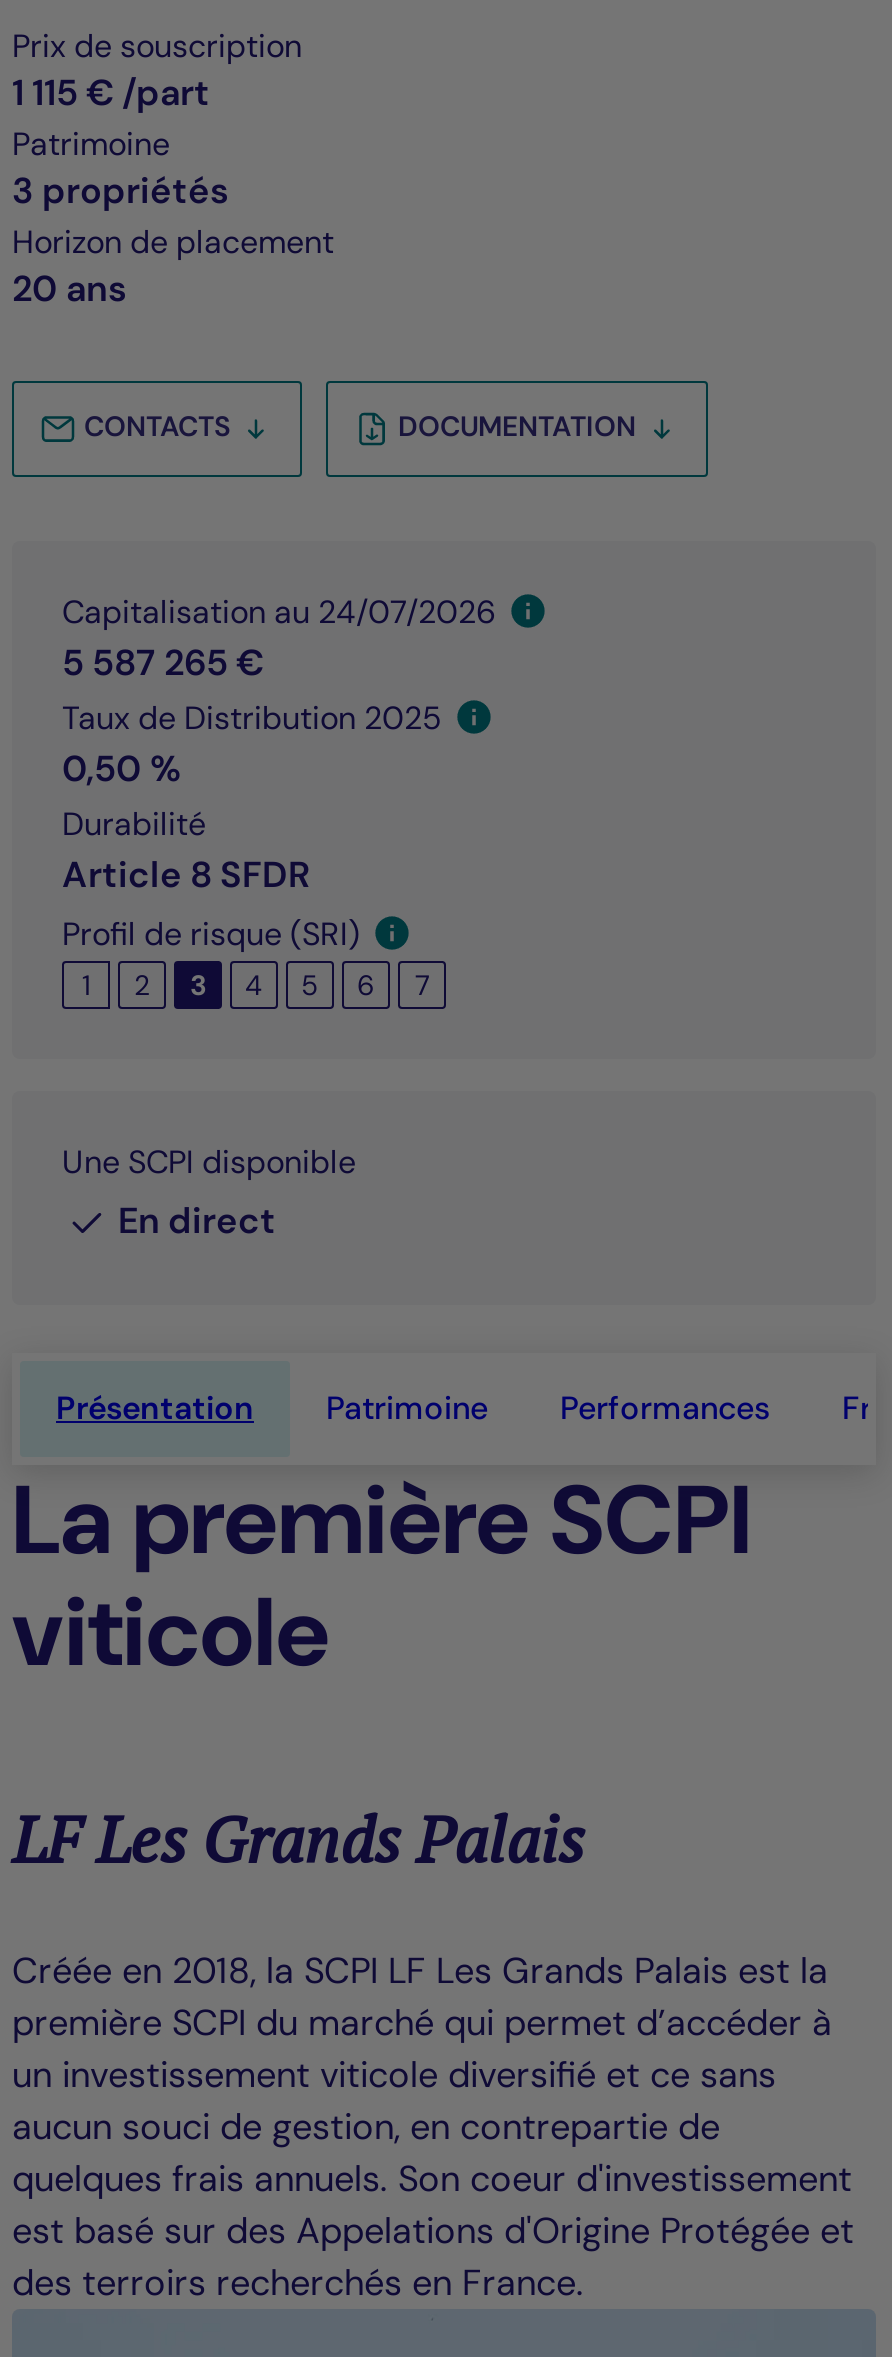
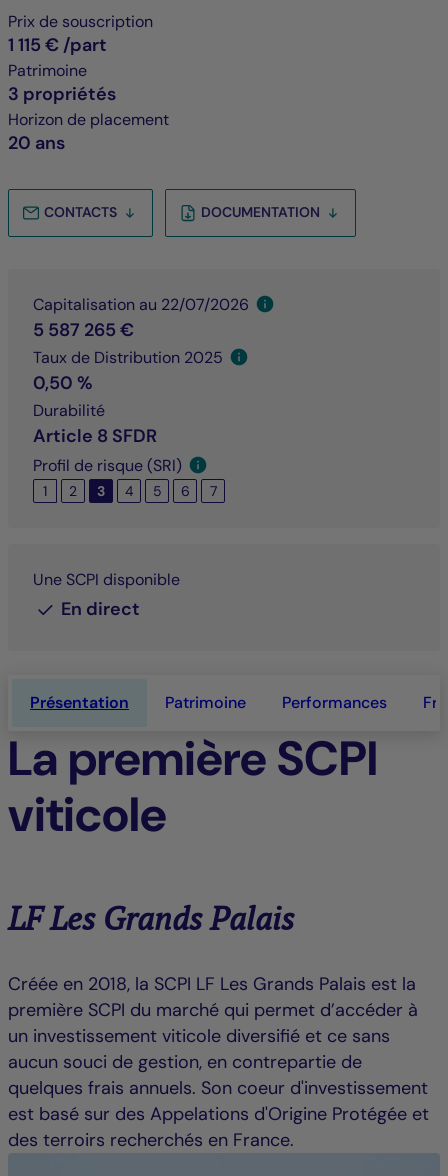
[62,591,504,633] Capitalisation au 24/07/2026 -> [33,294,253,315] Capitalisation au 22/07/2026

